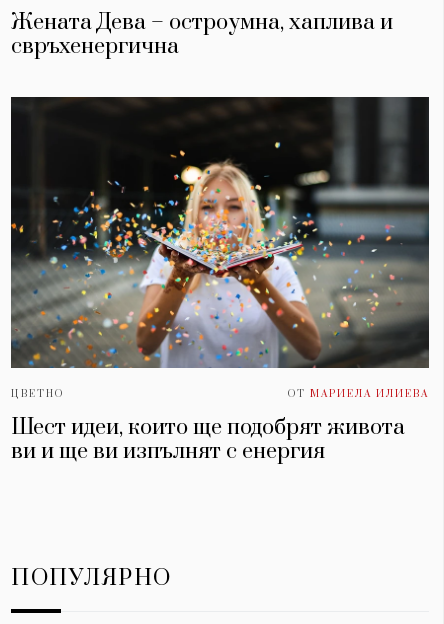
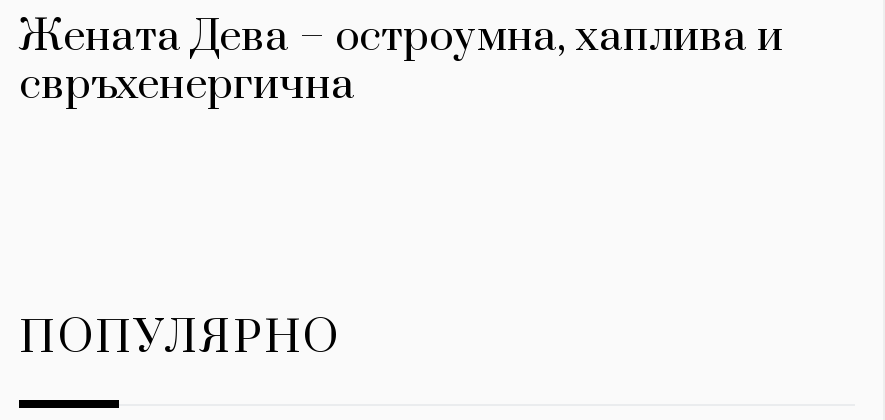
[10,96,430,465] [image] | ЦВЕТНО | ОТ МАРИЕЛА ИЛИЕВА | Шест идеи, които ще подобрят живота | ви и ще ви изпълнят с енергия -> none

